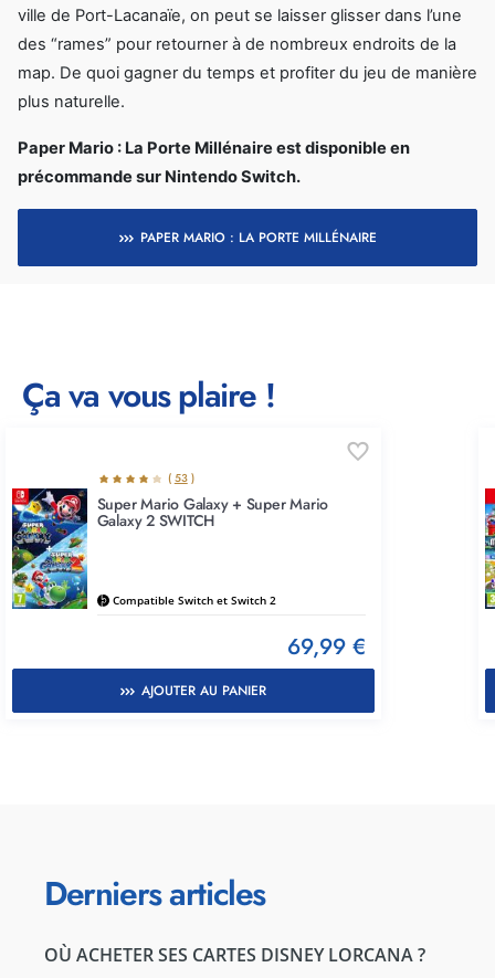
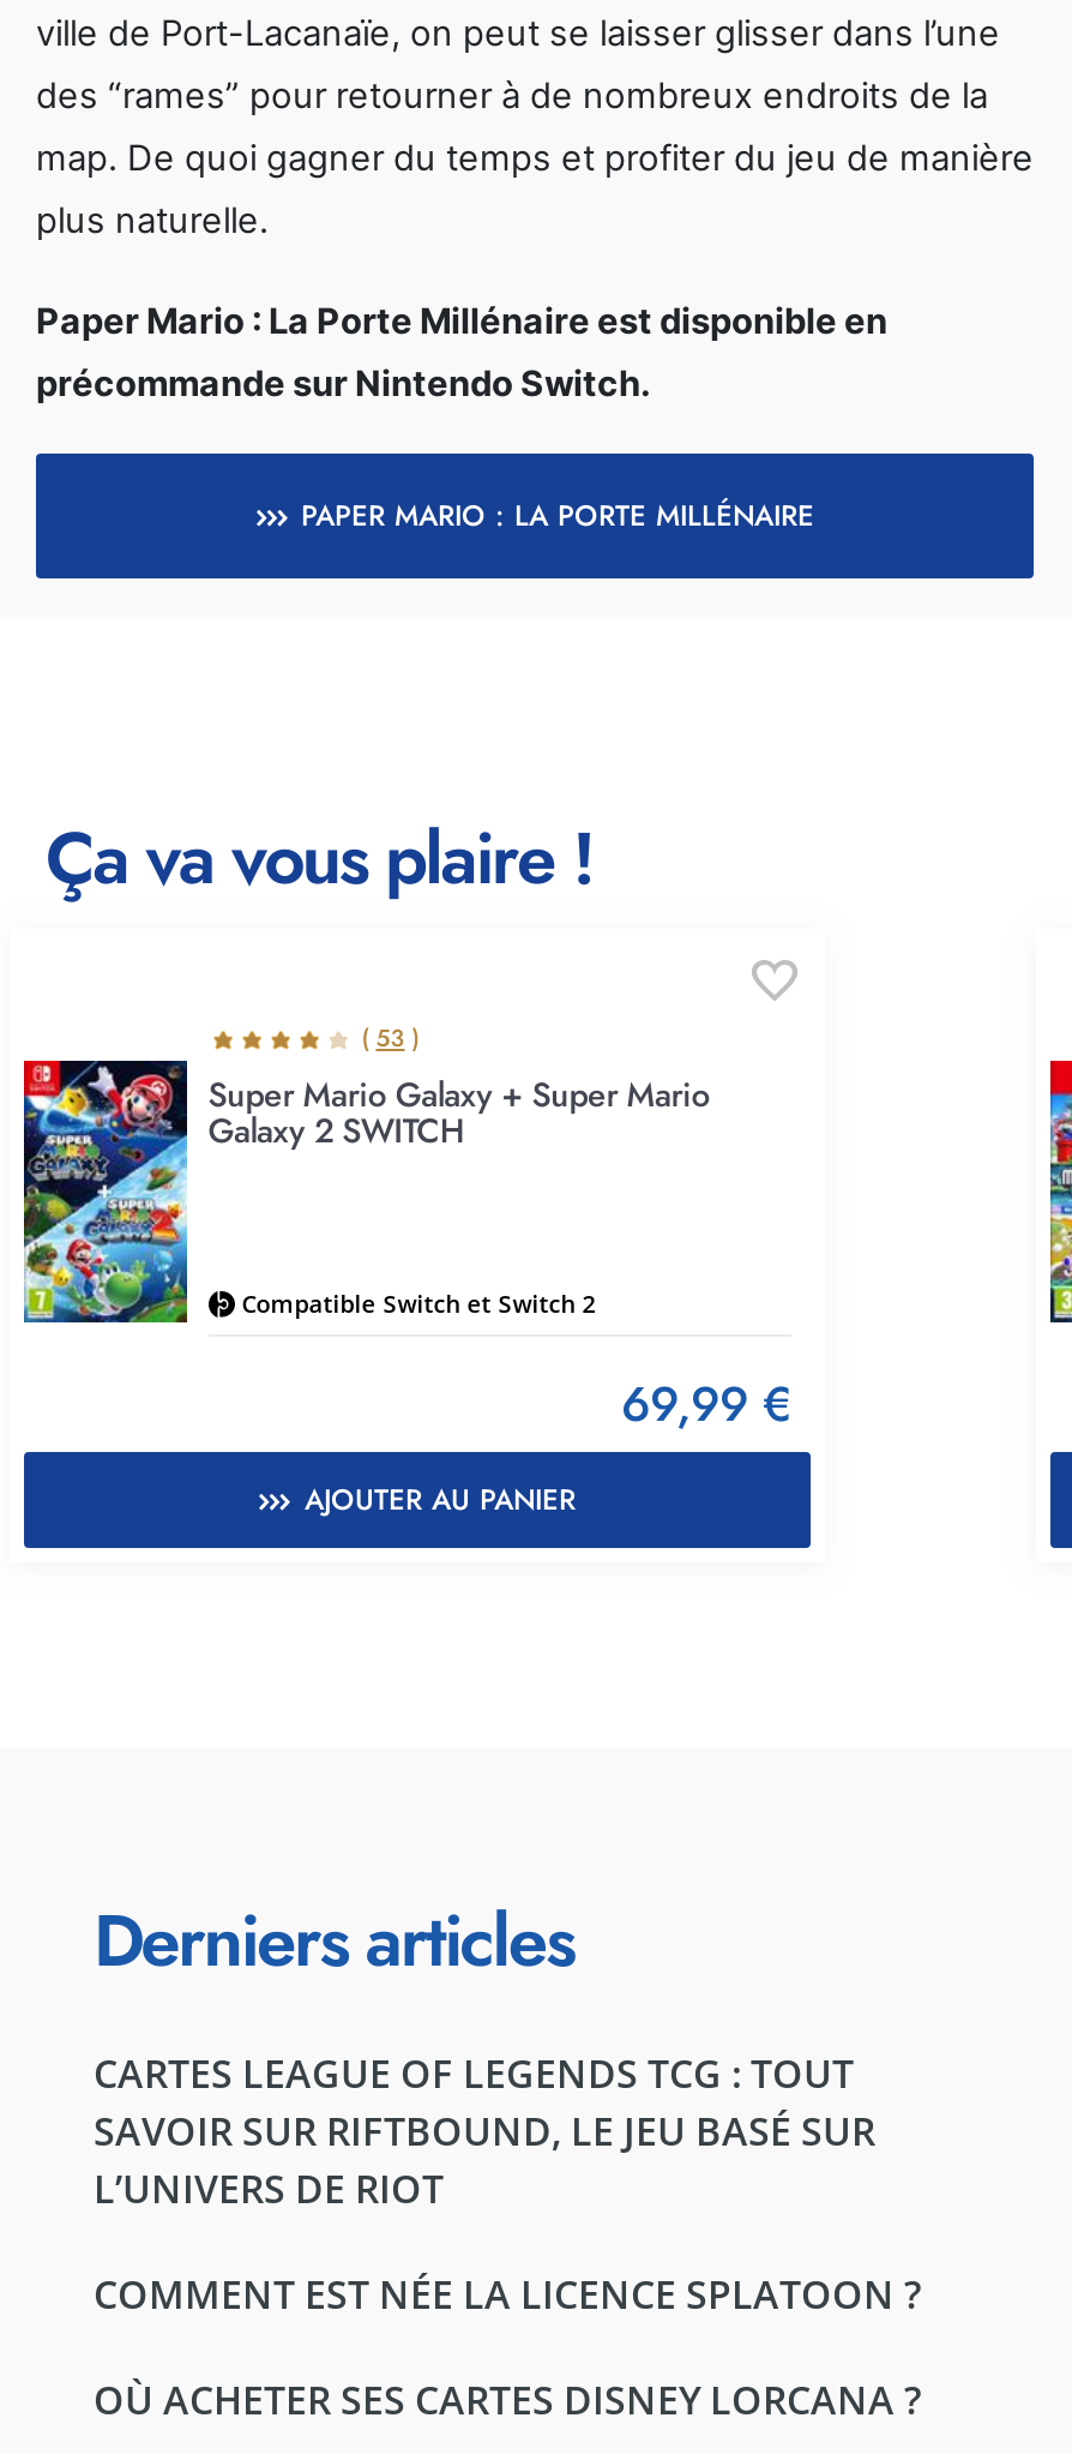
none -> [94,2047,921,2321] CARTES LEAGUE OF LEGENDS TCG : TOUT | SAVOIR SUR RIFTBOUND, LE JEU BASÉ SUR | L’UNIVERS DE RIOT | COMMENT EST NÉE LA LICENCE SPLATOON ?

